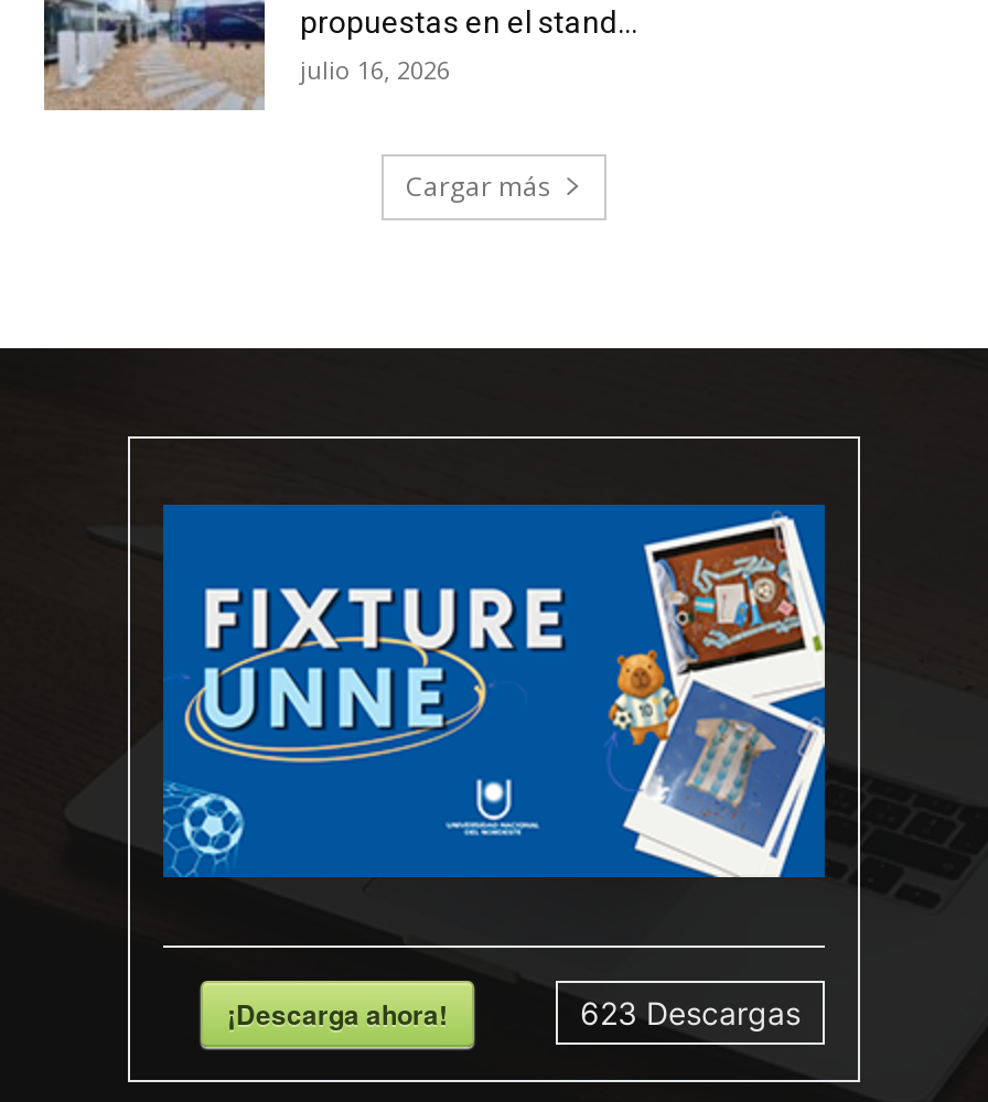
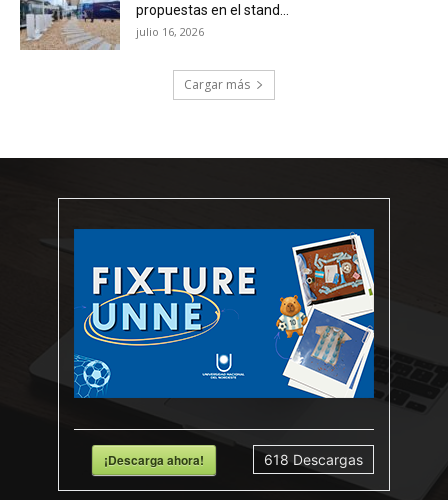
[580,994,801,1031] 623 Descargas -> [264,451,363,468] 618 Descargas

